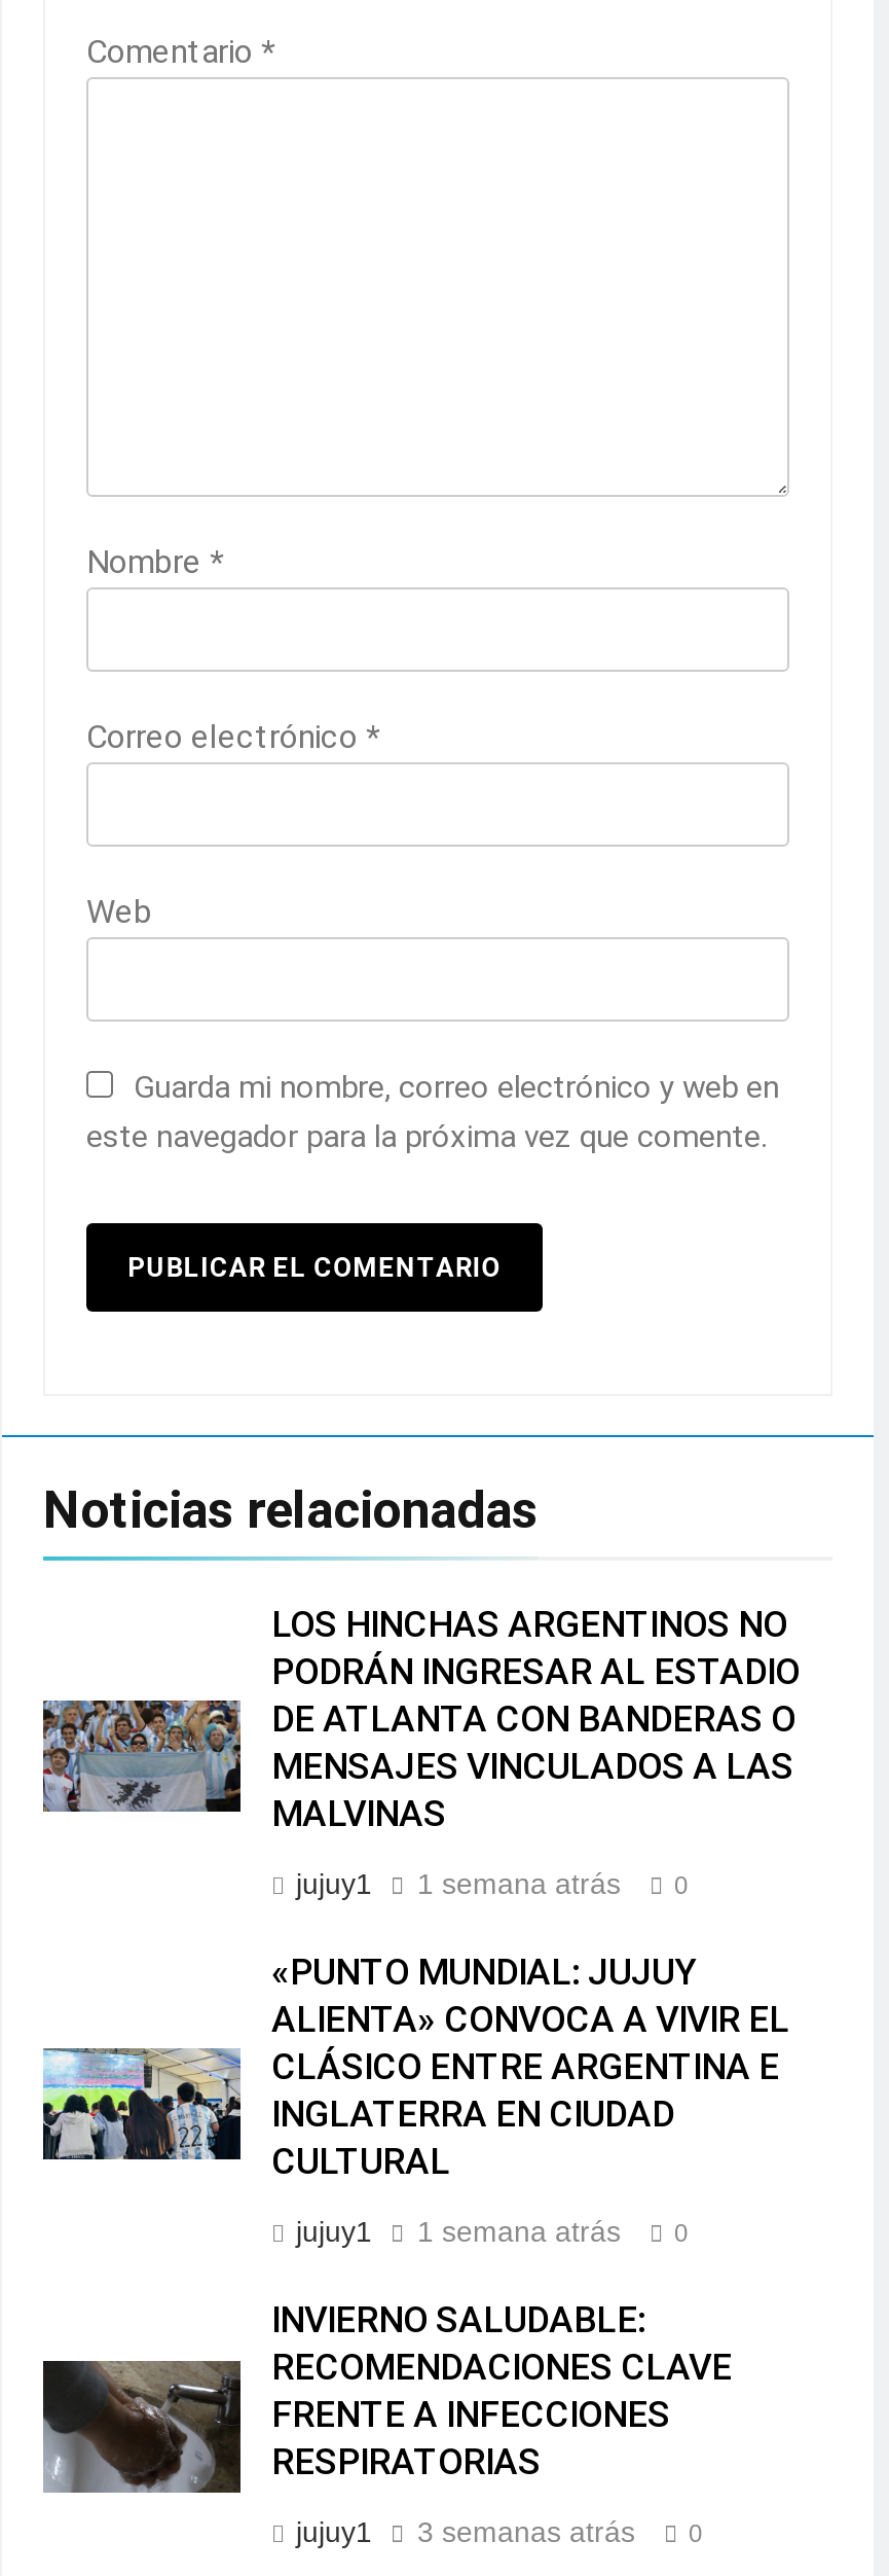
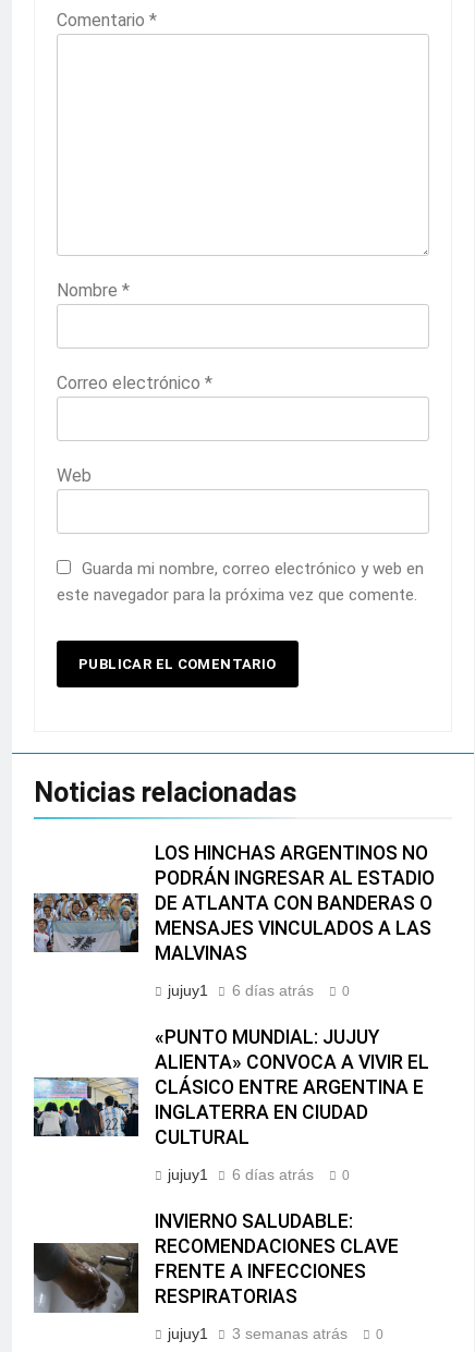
[296,1868,689,1901] jujuy1 1 semana atrás 0 -> [168,982,350,999] jujuy1 6 días atrás 0
[296,2215,689,2248] jujuy1 1 semana atrás 0 -> [168,1166,350,1183] jujuy1 6 días atrás 0

